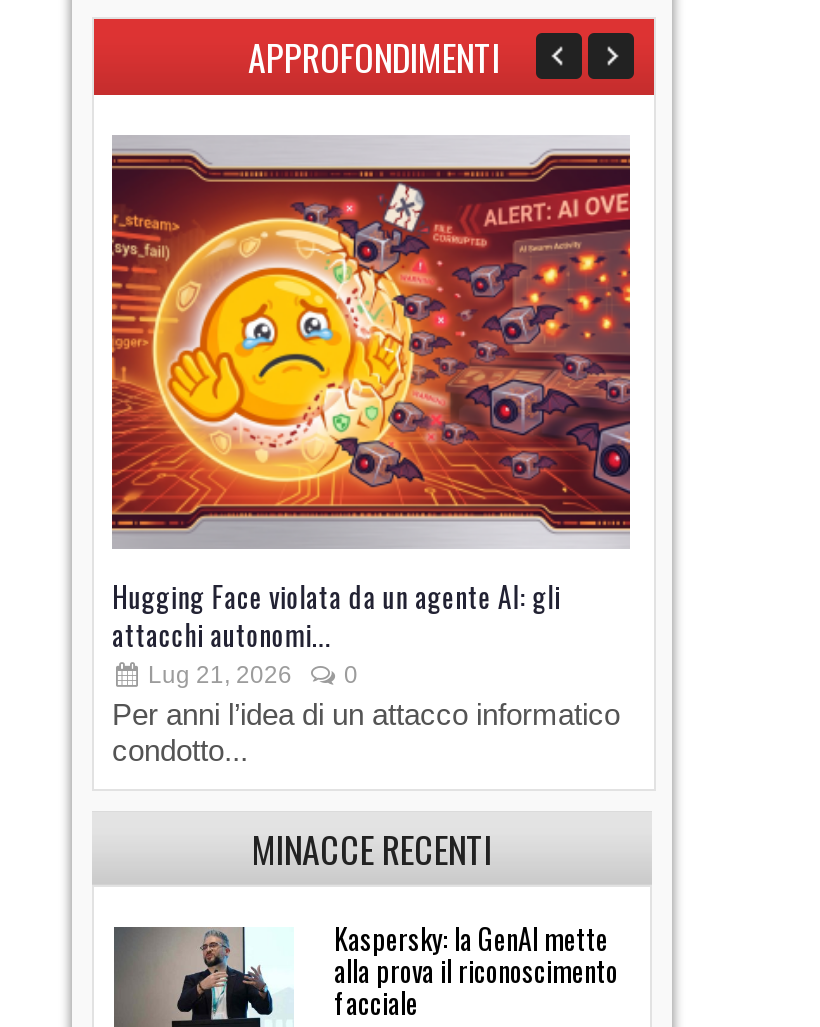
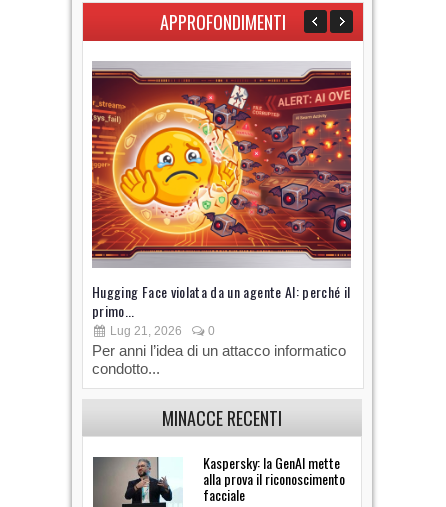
[112,575,561,655] Hugging Face violata da un agente AI: gli | attacchi autonomi... -> [92,281,350,321] Hugging Face violata da un agente AI: perché il | primo...

